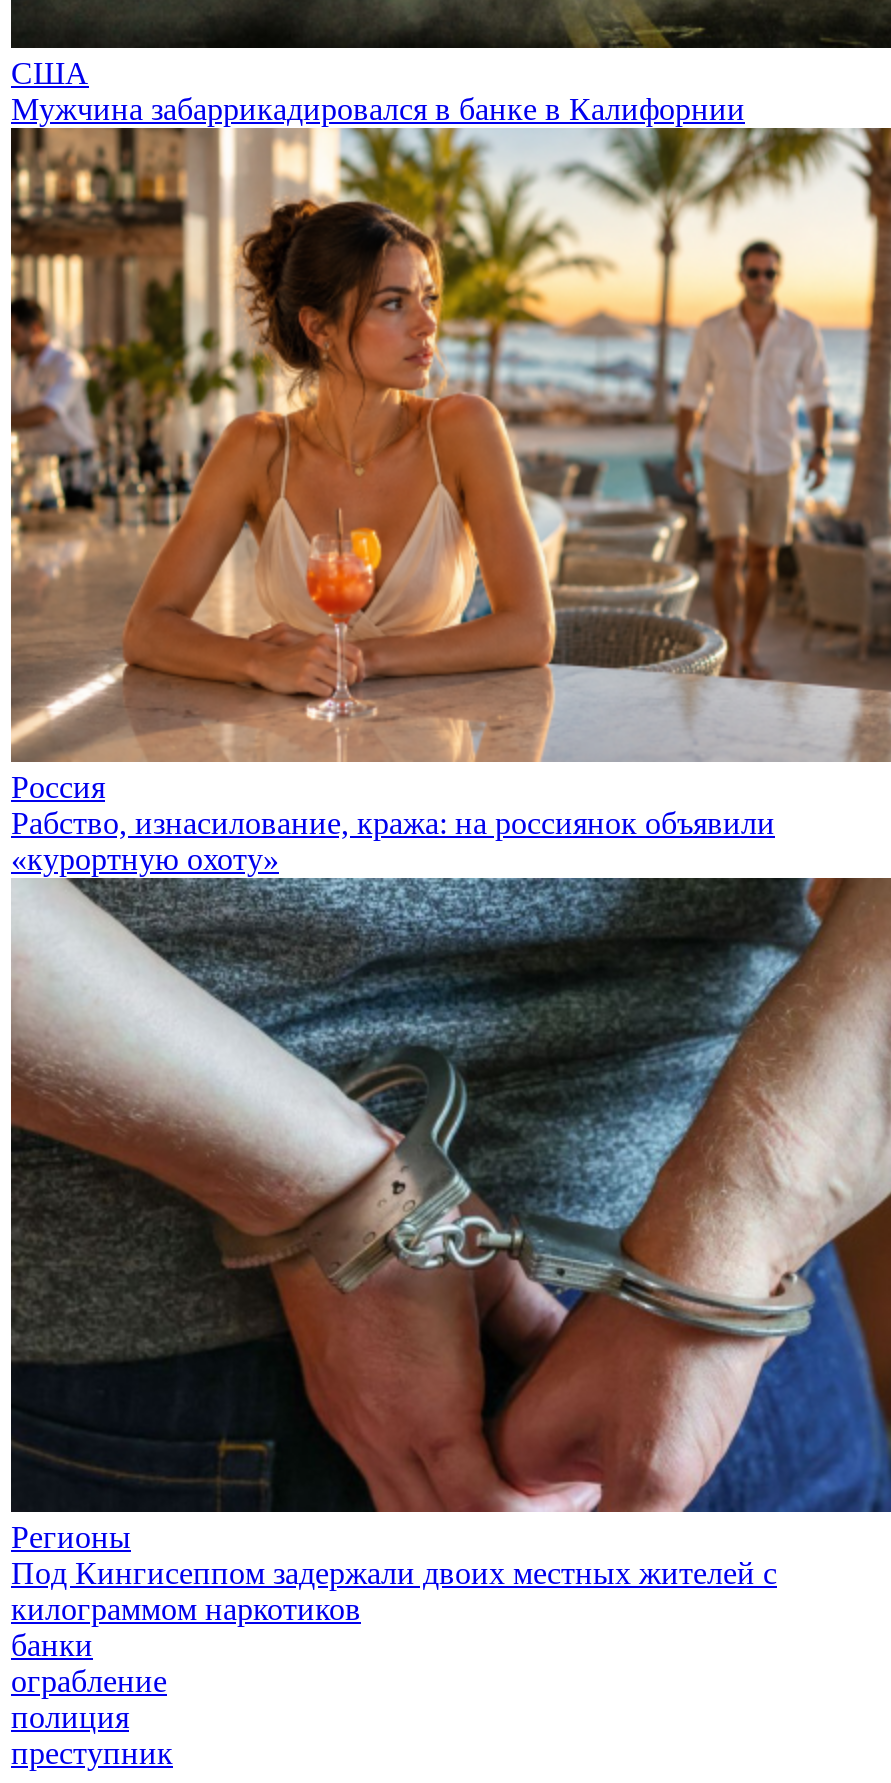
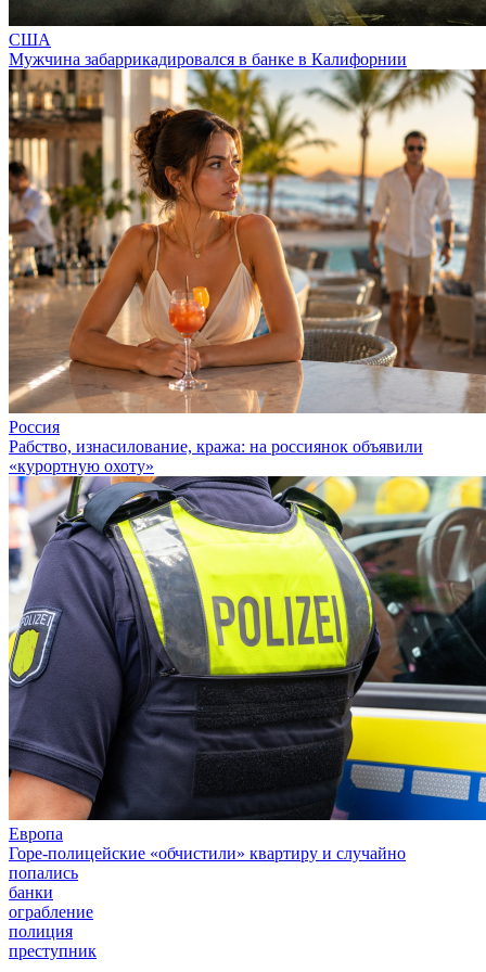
[9,876,885,1626] [image] | Регионы | Под Кингисеппом задержали двоих местных жителей с | килограммом наркотиков -> [8,475,483,882] [image] | Европа | Горе-полицейские «обчистили» квартиру и случайно | попались

